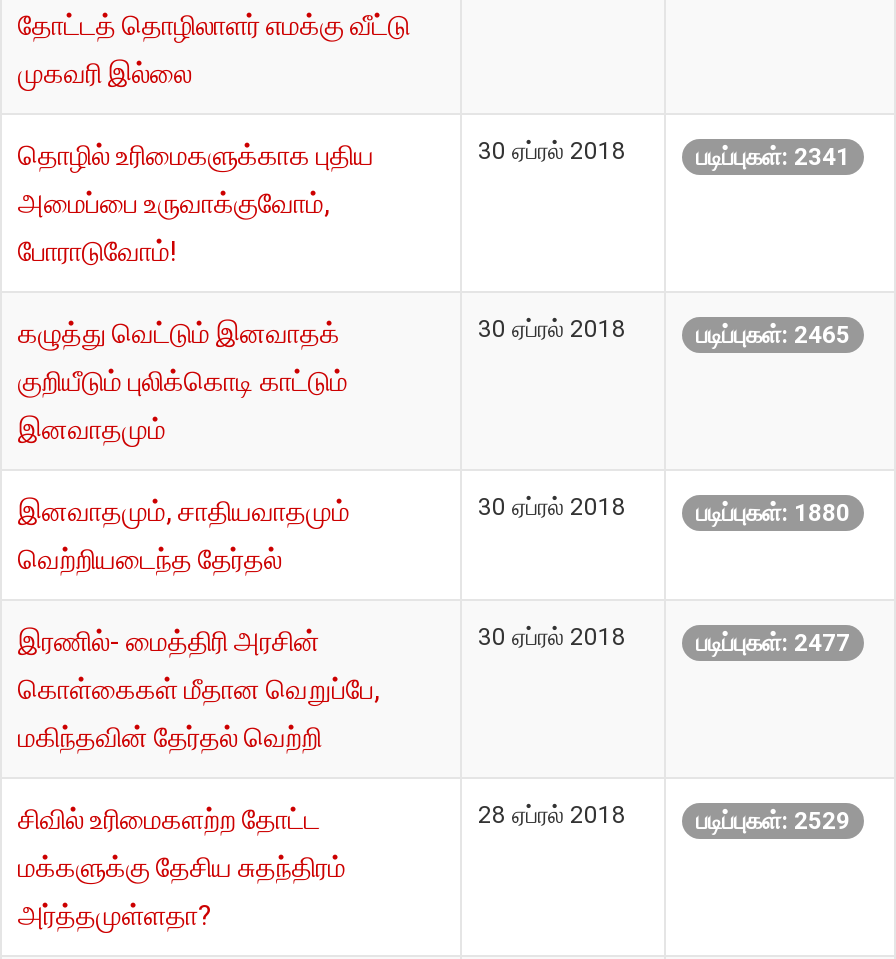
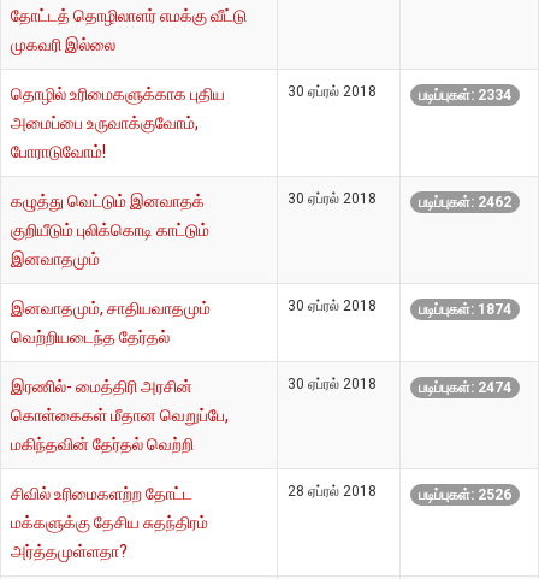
[696,144,850,172] படிப்புகள்: 2341 -> [419,87,511,104] படிப்புகள்: 2334
[696,322,850,350] படிப்புகள்: 2465 -> [419,194,511,211] படிப்புகள்: 2462
[696,500,850,528] படிப்புகள்: 1880 -> [419,301,511,318] படிப்புகள்: 1874
[696,630,850,658] படிப்புகள்: 2477 -> [419,380,511,396] படிப்புகள்: 2474
[696,808,850,836] படிப்புகள்: 2529 -> [419,487,511,504] படிப்புகள்: 2526

